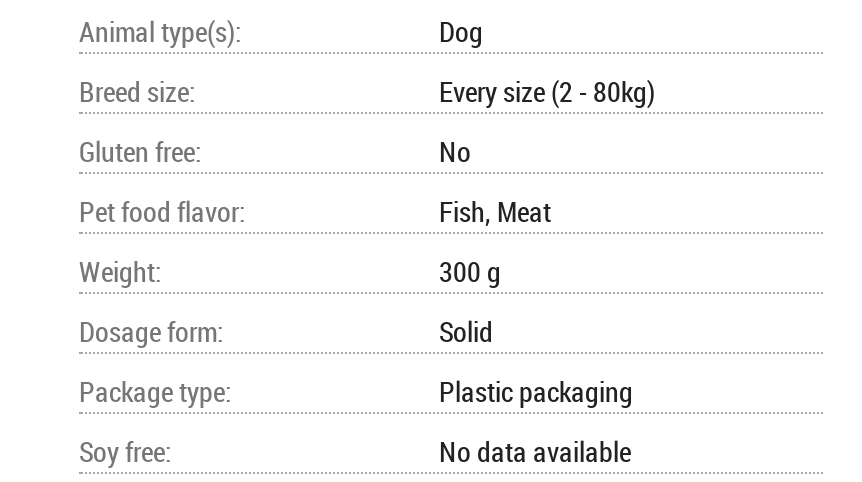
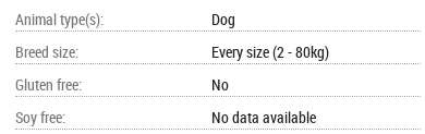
[79,192,633,410] Pet food flavor: | Fish, Meat | Weight: | 300 g | Dosage form: | Solid | Package type: | Plastic packaging -> none

